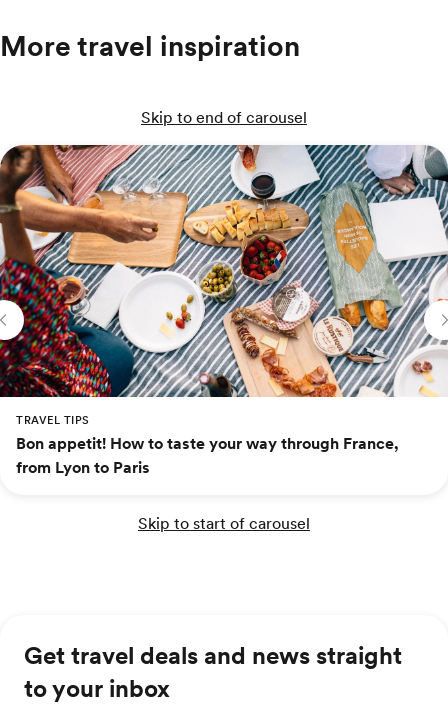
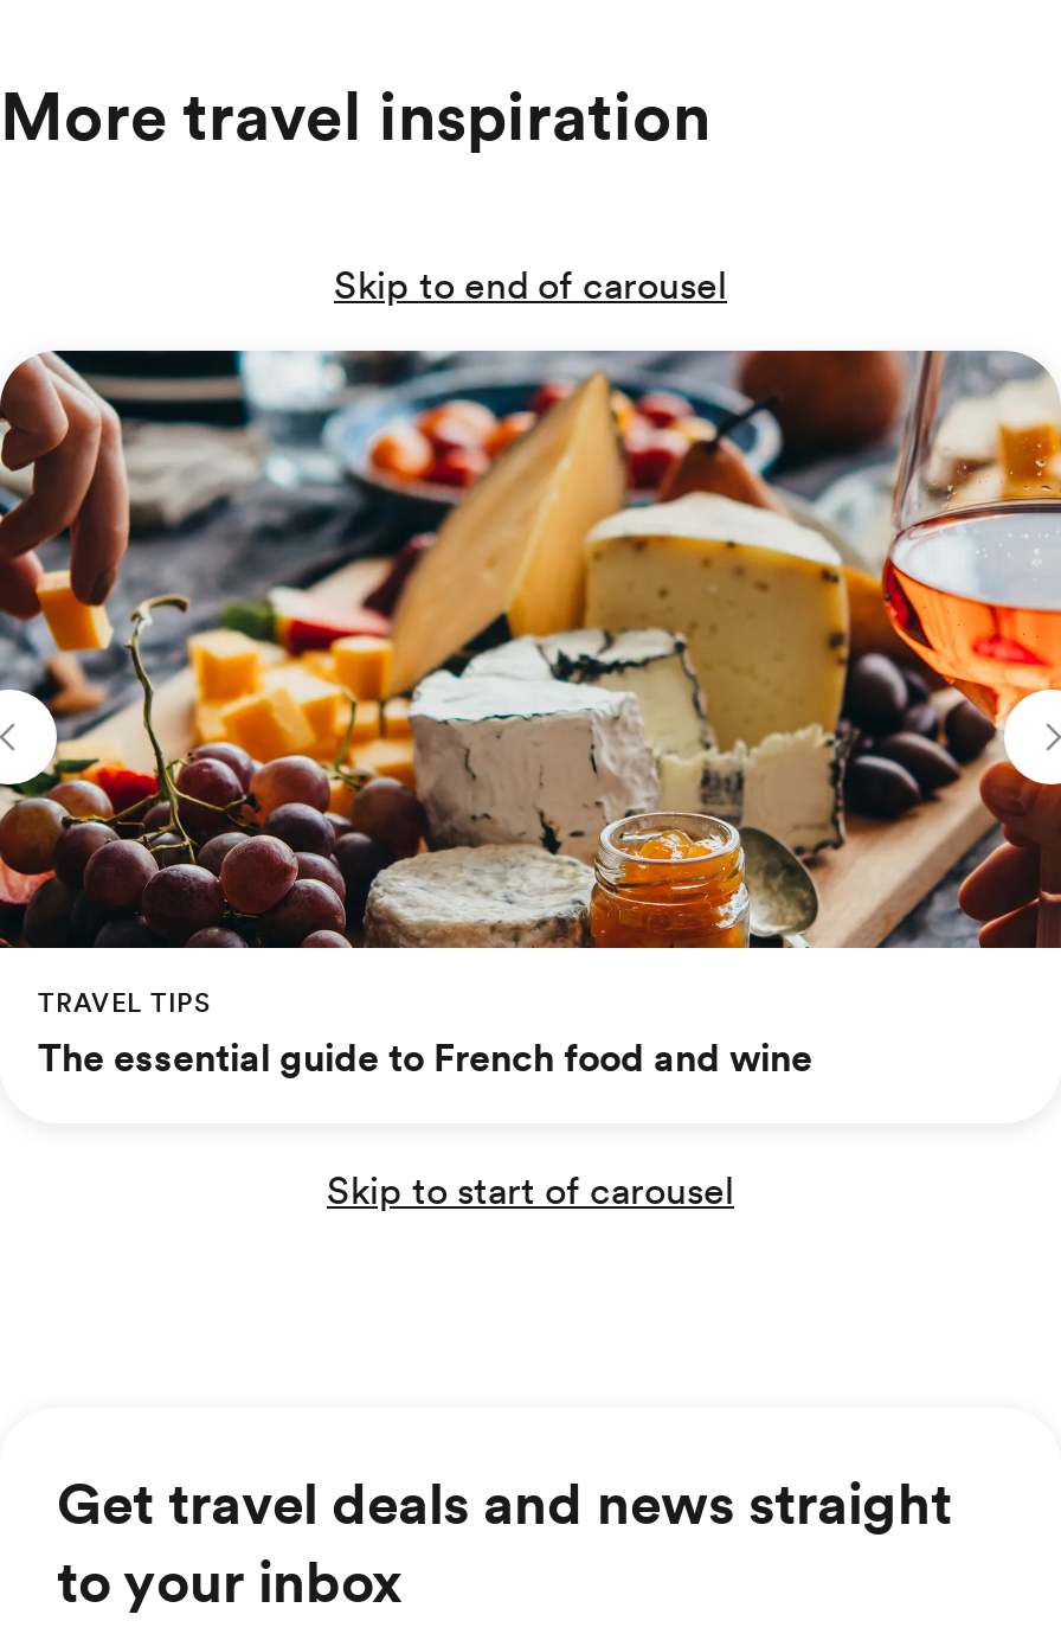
[3,144,445,478] [image] | Bon appetit! How to taste your way through France, | from Lyon to Paris -> [7,348,1054,1082] [image] | The essential guide to French food and wine

